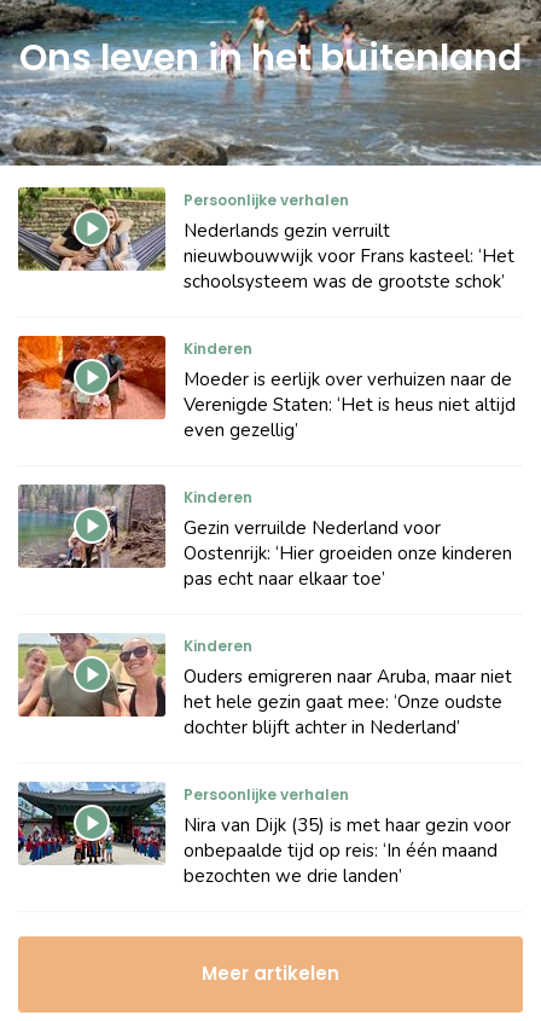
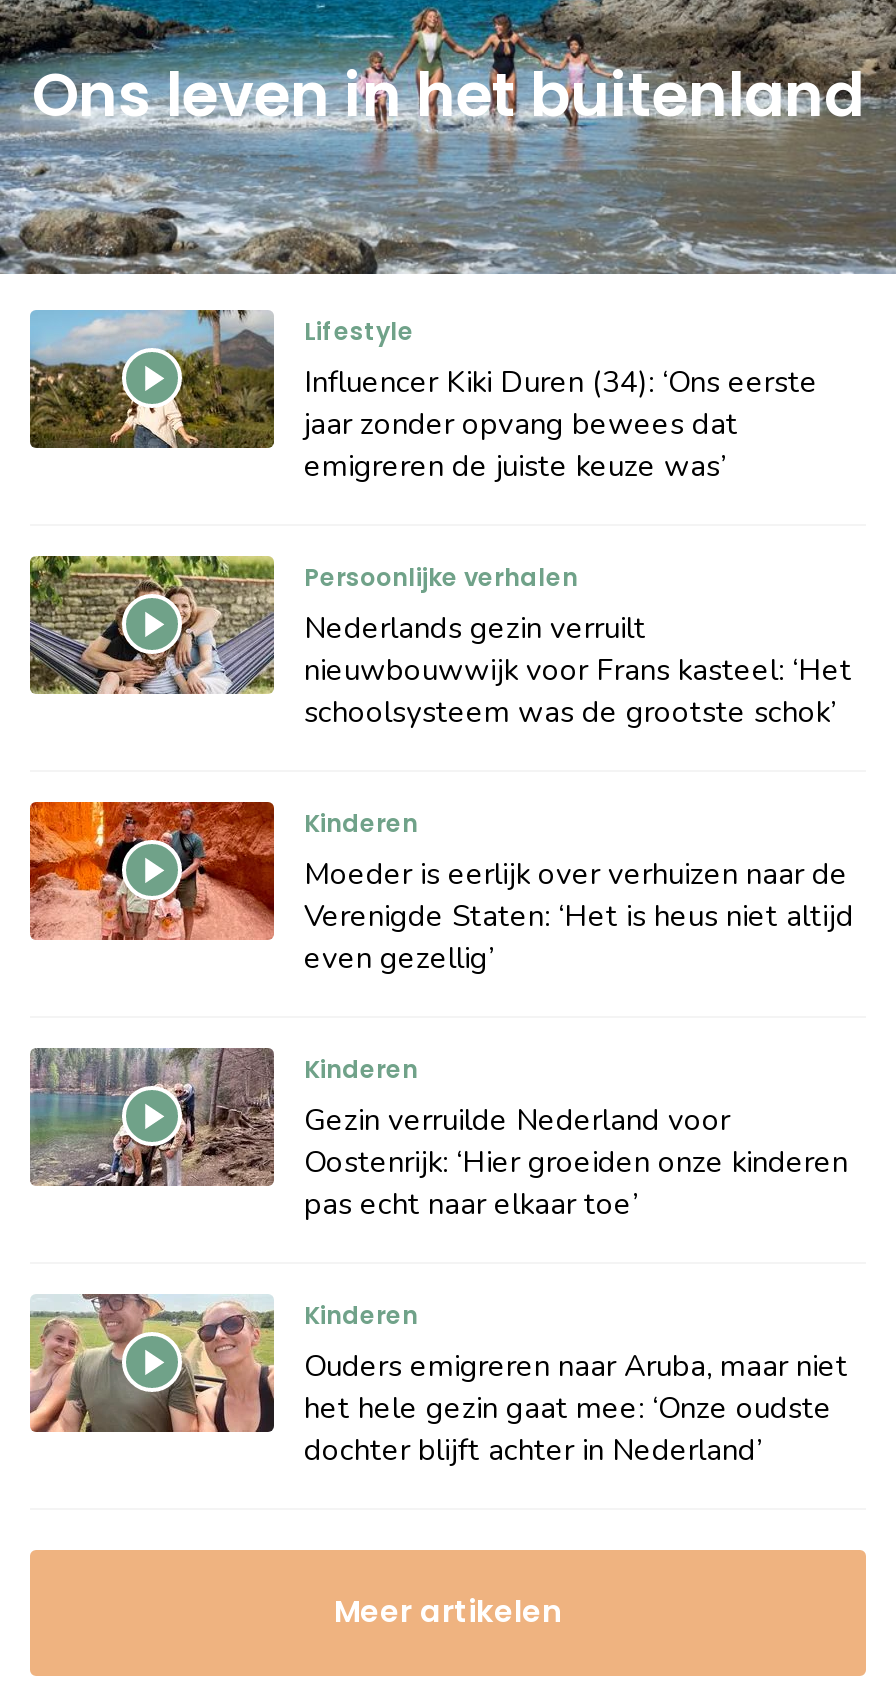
none -> [28,308,818,486] [image] | Lifestyle | Influencer Kiki Duren (34): ‘Ons eerste | jaar zonder opvang bewees dat | emigreren de juiste keuze was’
moved [16,185,516,739] -> [26,552,854,1470]: [image] | Persoonlijke verhalen | Nederlands gezin verruilt | ... | het hele gezin gaat mee: ‘Onze oudste | dochter blijft achter in Nederland’
[17,782,511,888] [image] | Persoonlijke verhalen | Nira van Dijk (35) is met haar gezin voor | onbepaalde tijd op reis: ‘In één maand | bezochten we drie landen’ -> none

